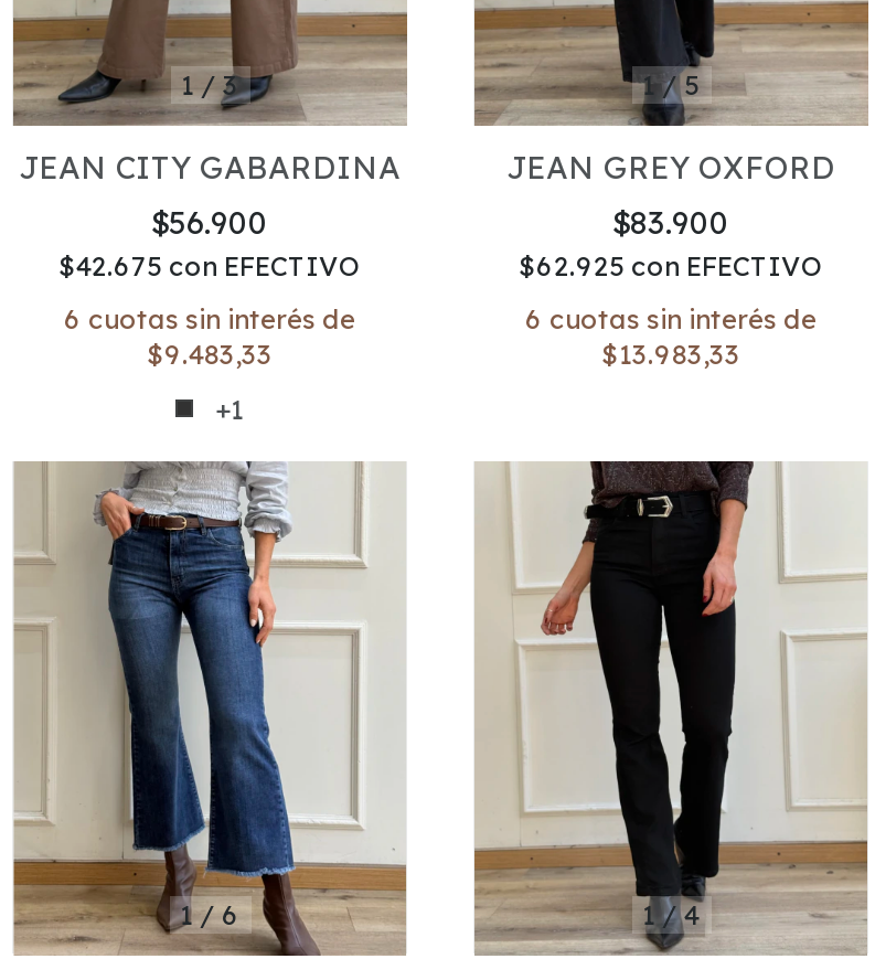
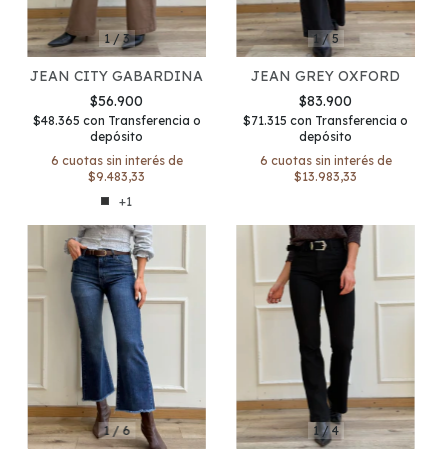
[58,250,361,283] $42.675 con EFECTIVO -> [32,113,200,144] $48.365 con Transferencia o | depósito
[519,250,823,283] $62.925 con EFECTIVO -> [243,113,408,144] $71.315 con Transferencia o | depósito

